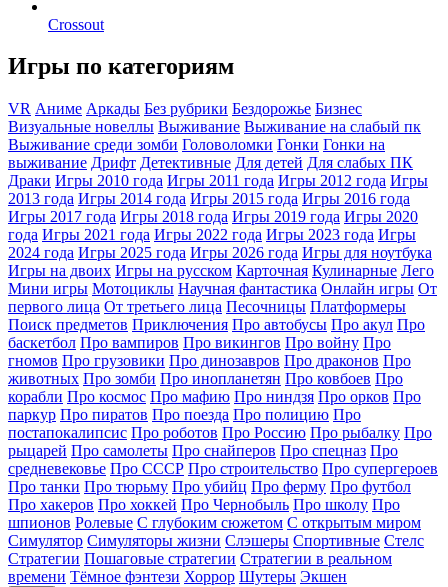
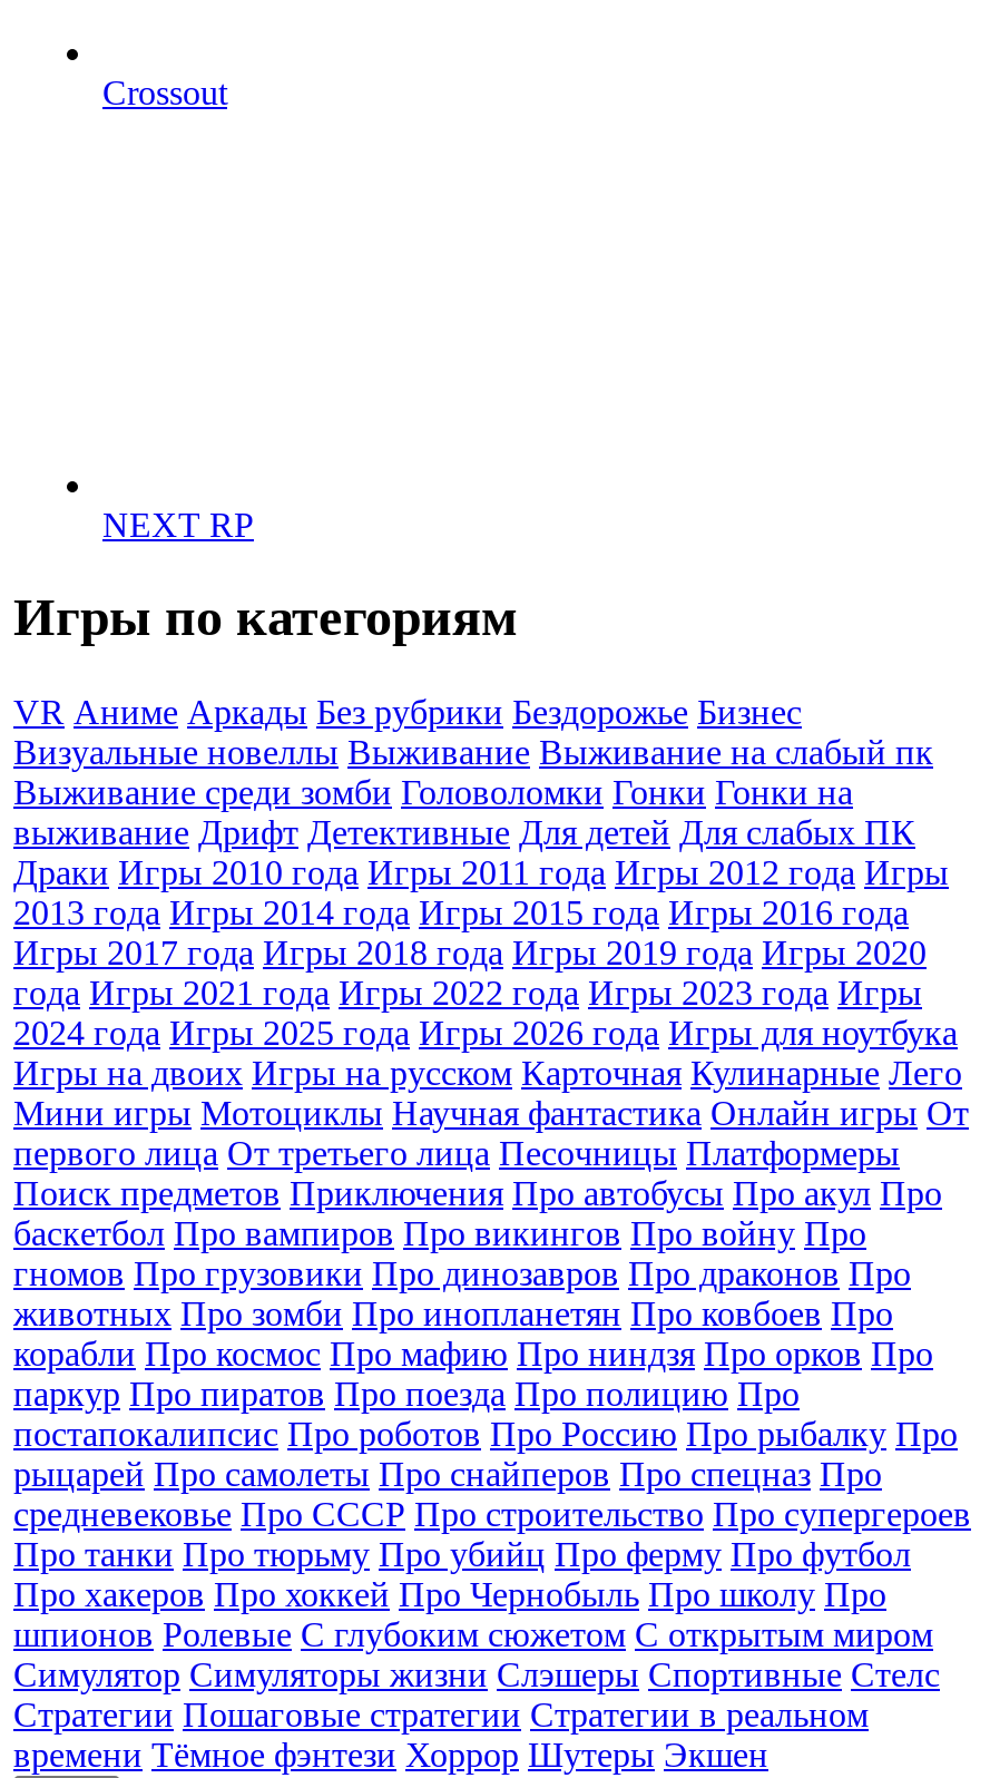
none -> [102,505,254,543] NEXT RP

